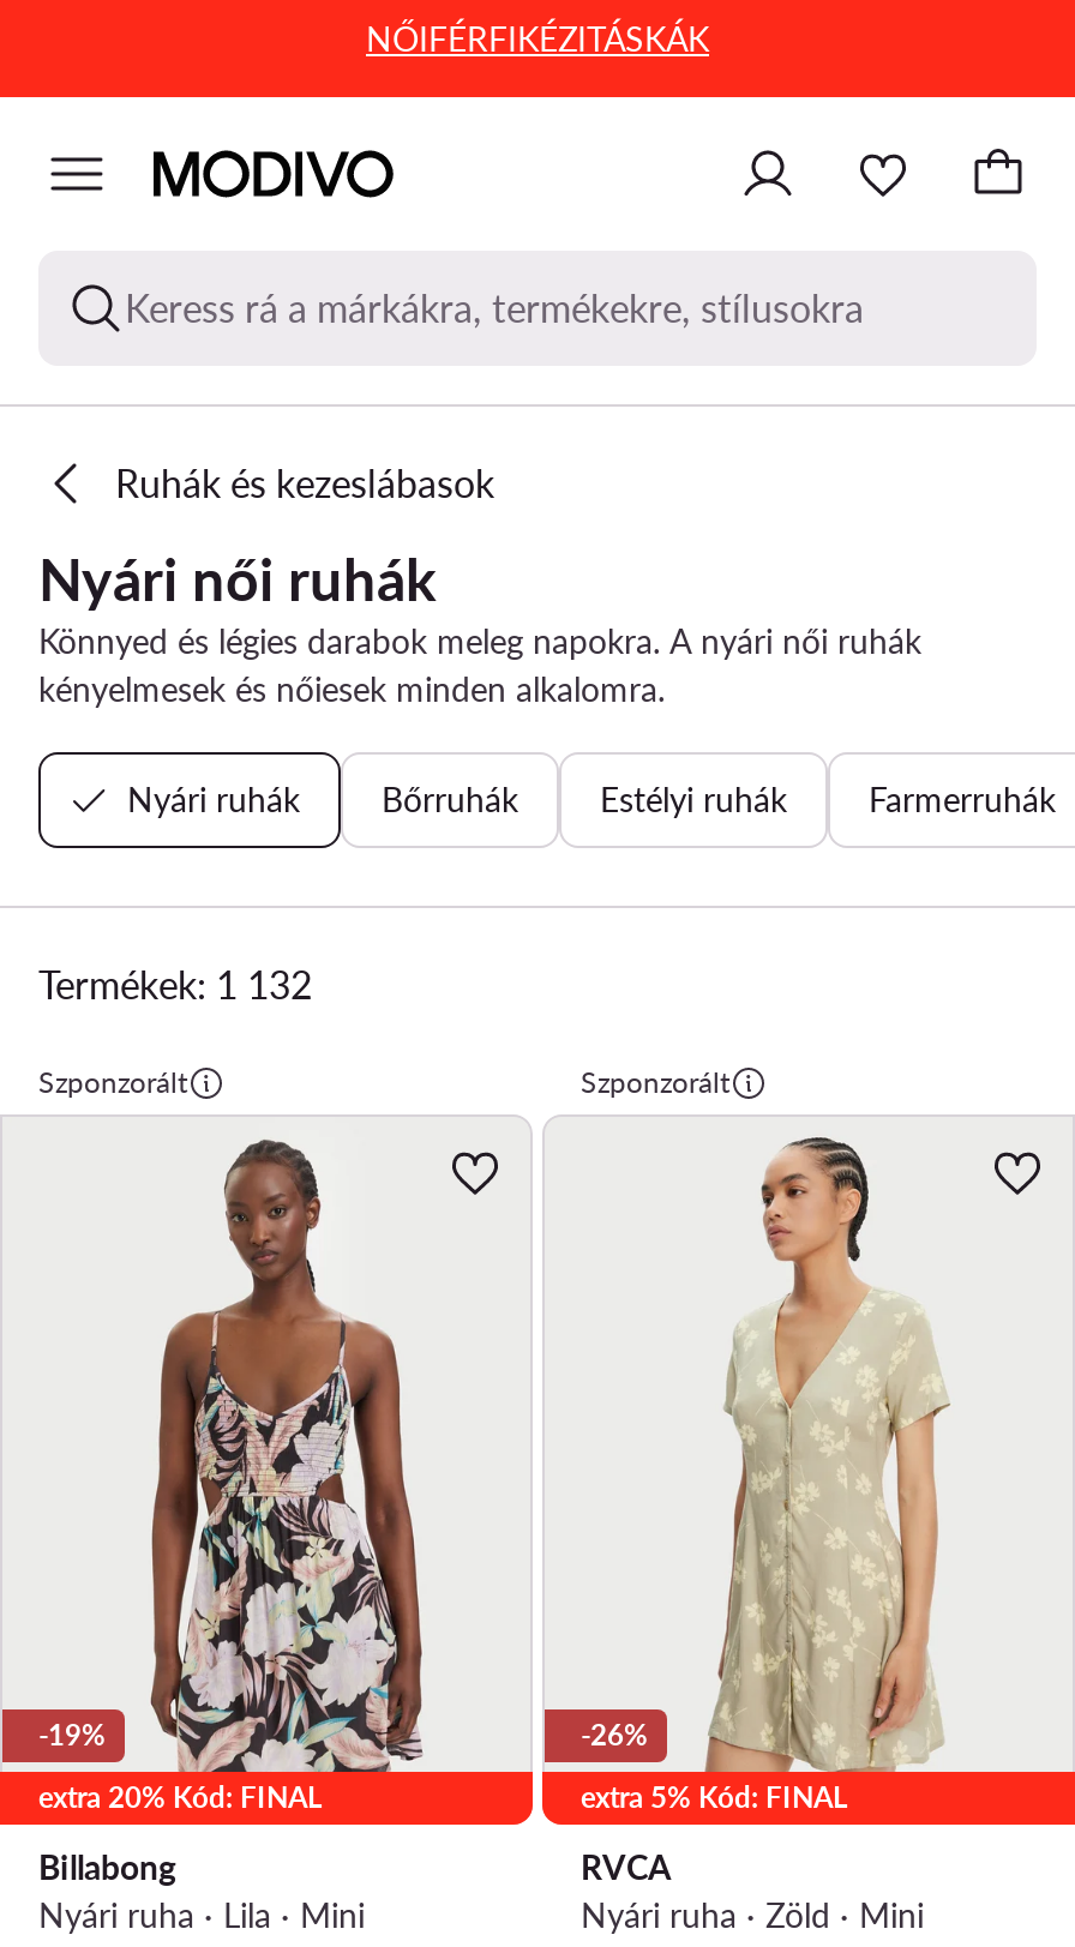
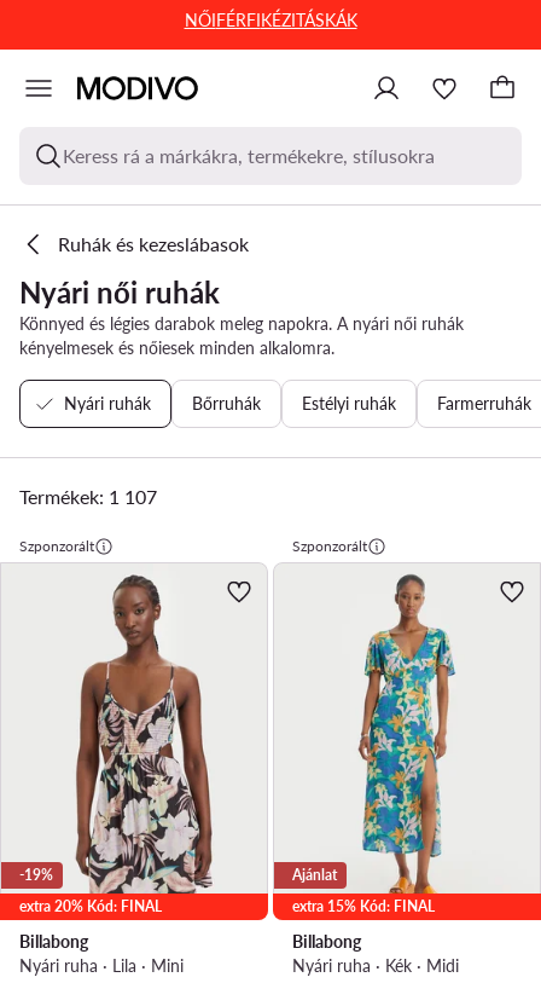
[38,961,312,1006] Termékek: 1 132 -> [19,485,157,508] Termékek: 1 107
[581,1141,950,1814] [image] | extra 5% Kód: FINAL -> [292,577,477,915] [image] | extra 15% Kód: FINAL
[581,1716,648,1752] -26% -> [292,865,337,883] Ajánlat
[581,1846,924,1934] RVCA | Nyári ruha · Zöld · Mini -> [292,931,459,975] Billabong | Nyári ruha · Kék · Midi

